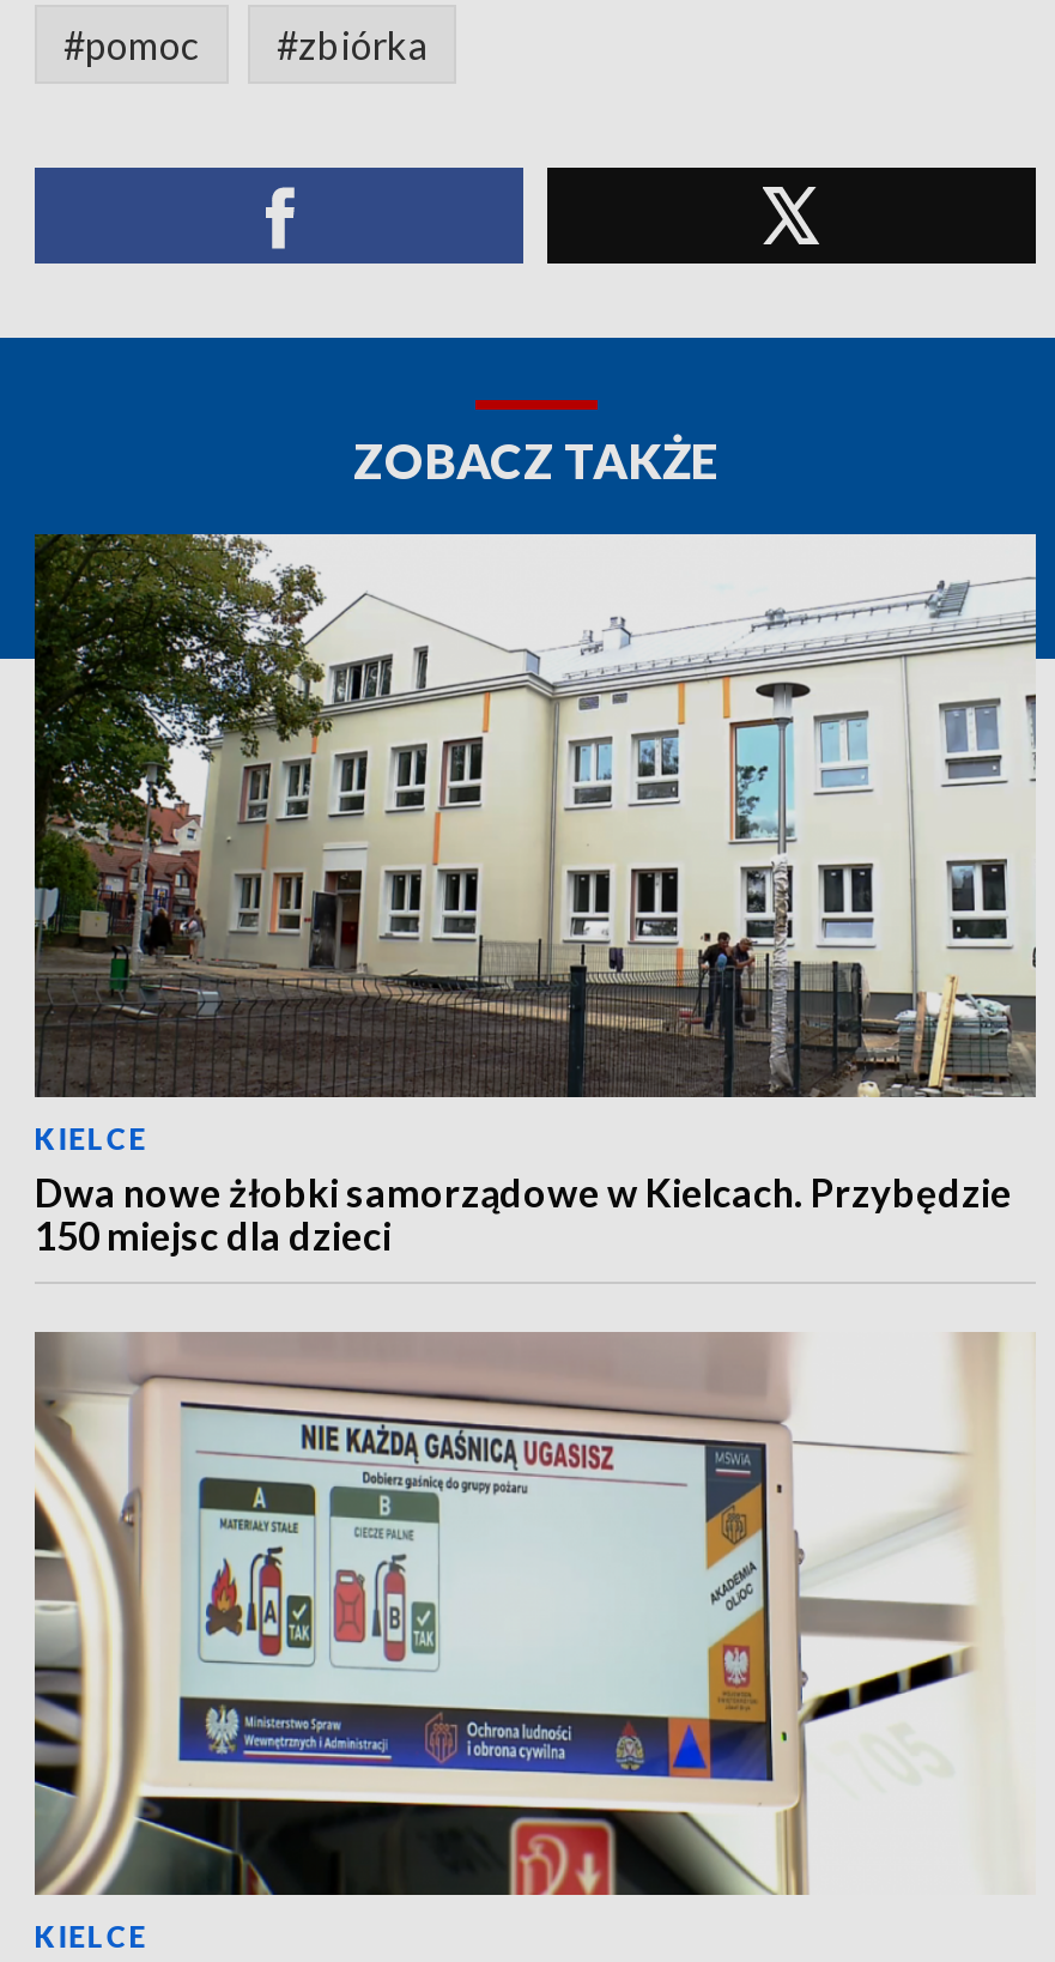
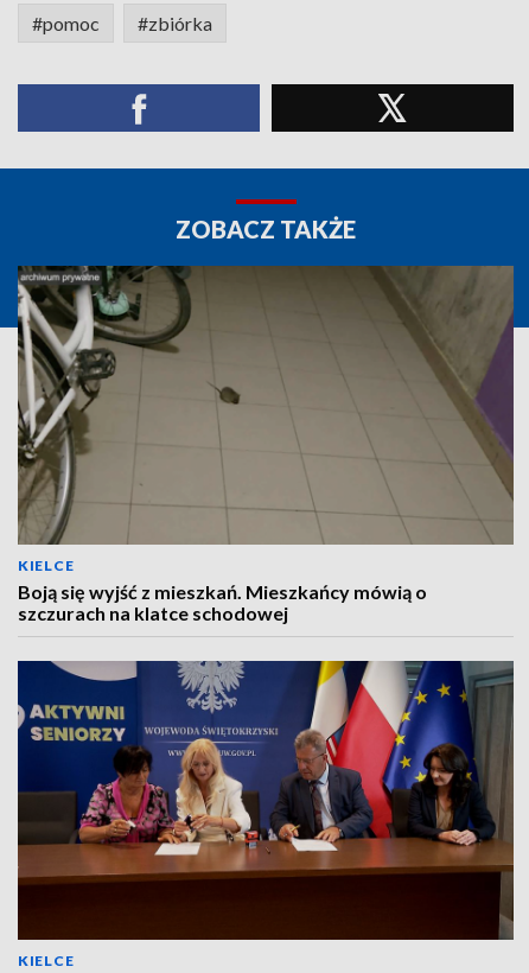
[32,532,1038,1258] [image] | Dwa nowe żłobki samorządowe w Kielcach. Przybędzie | 150 miejsc dla dzieci -> [17,265,515,624] [image] | Boją się wyjść z mieszkań. Mieszkańcy mówią o | szczurach na klatce schodowej
[32,1330,1036,1897] [image] -> [17,660,515,941] [image]

